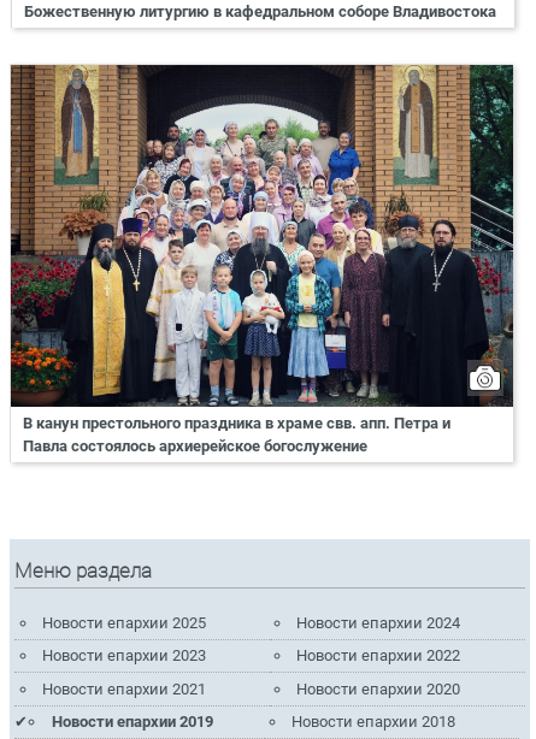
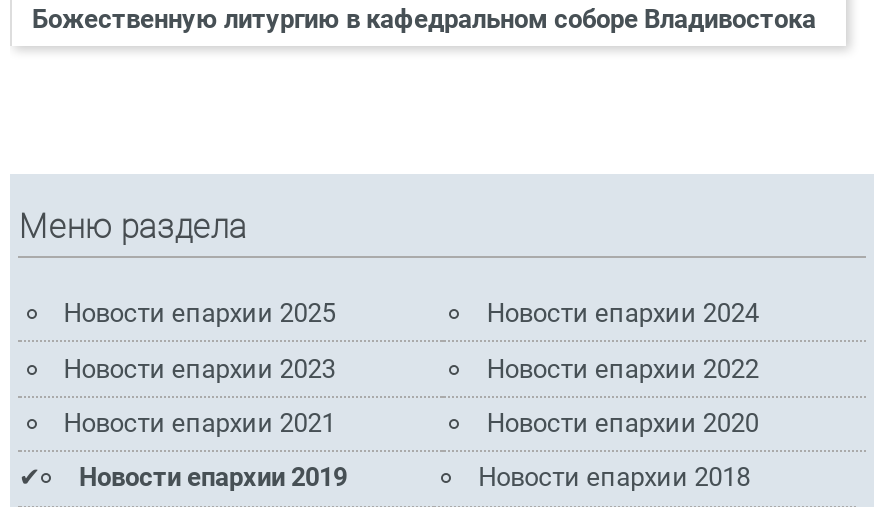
[10,64,514,455] [image] | В канун престольного праздника в храме свв. апп. Петра и | Павла состоялось архиерейское богослужение -> none

